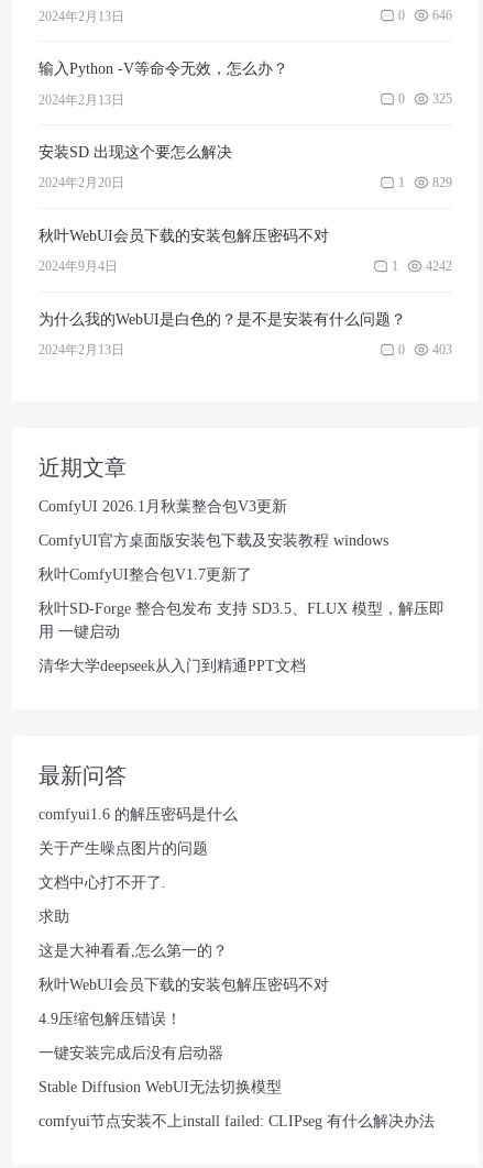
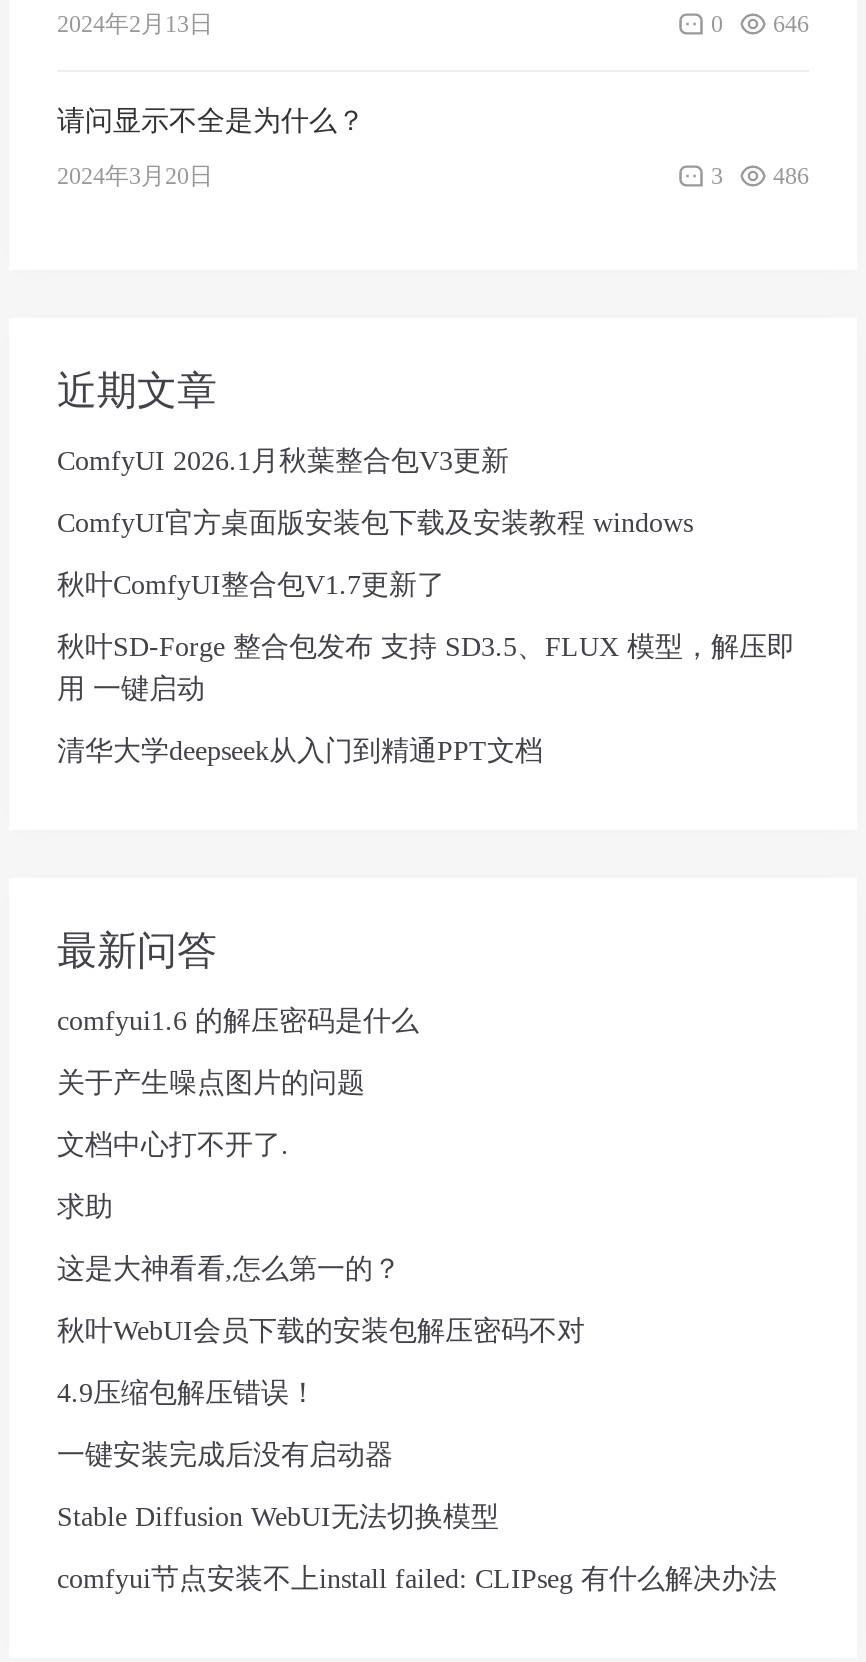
[39,61,452,358] 输入Python -V等命令无效，怎么办？ | 2024年2月13日 | 0 | 325 | 安装SD 出现这个要怎么解决 | 2024年2月20日 | 1 | 829 | 秋叶WebUI会员下载的安装包解压密码不对 | 2024年9月4日 | 1 | 4242 | 为什么我的WebUI是白色的？是不是安装有什么问题？ | 2024年2月13日 | 0 | 403 -> [57,105,809,190] 请问显示不全是为什么？ | 2024年3月20日 | 3 | 486

